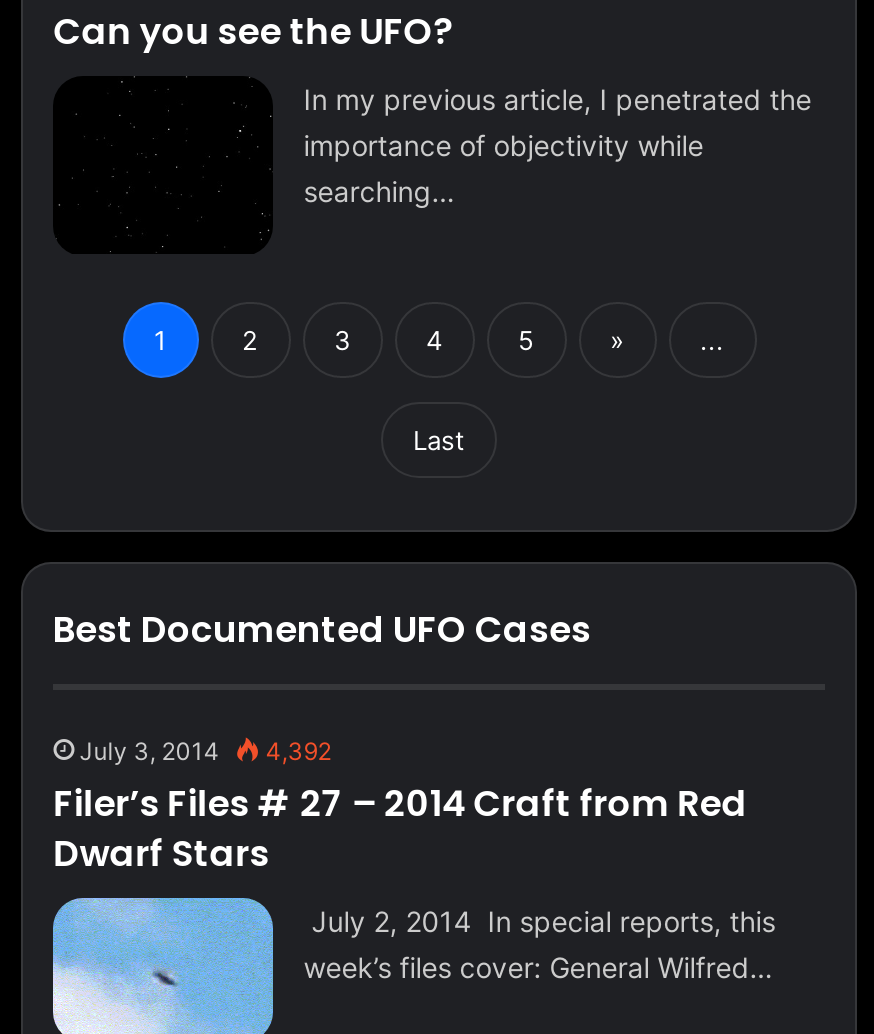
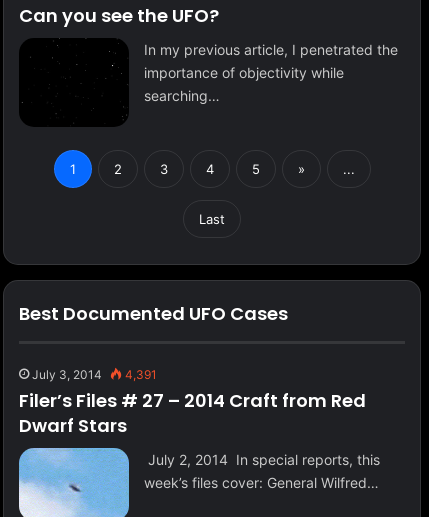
[80,735,332,765] July 3, 2014 4,392 -> [32,367,157,382] July 3, 2014 4,391

